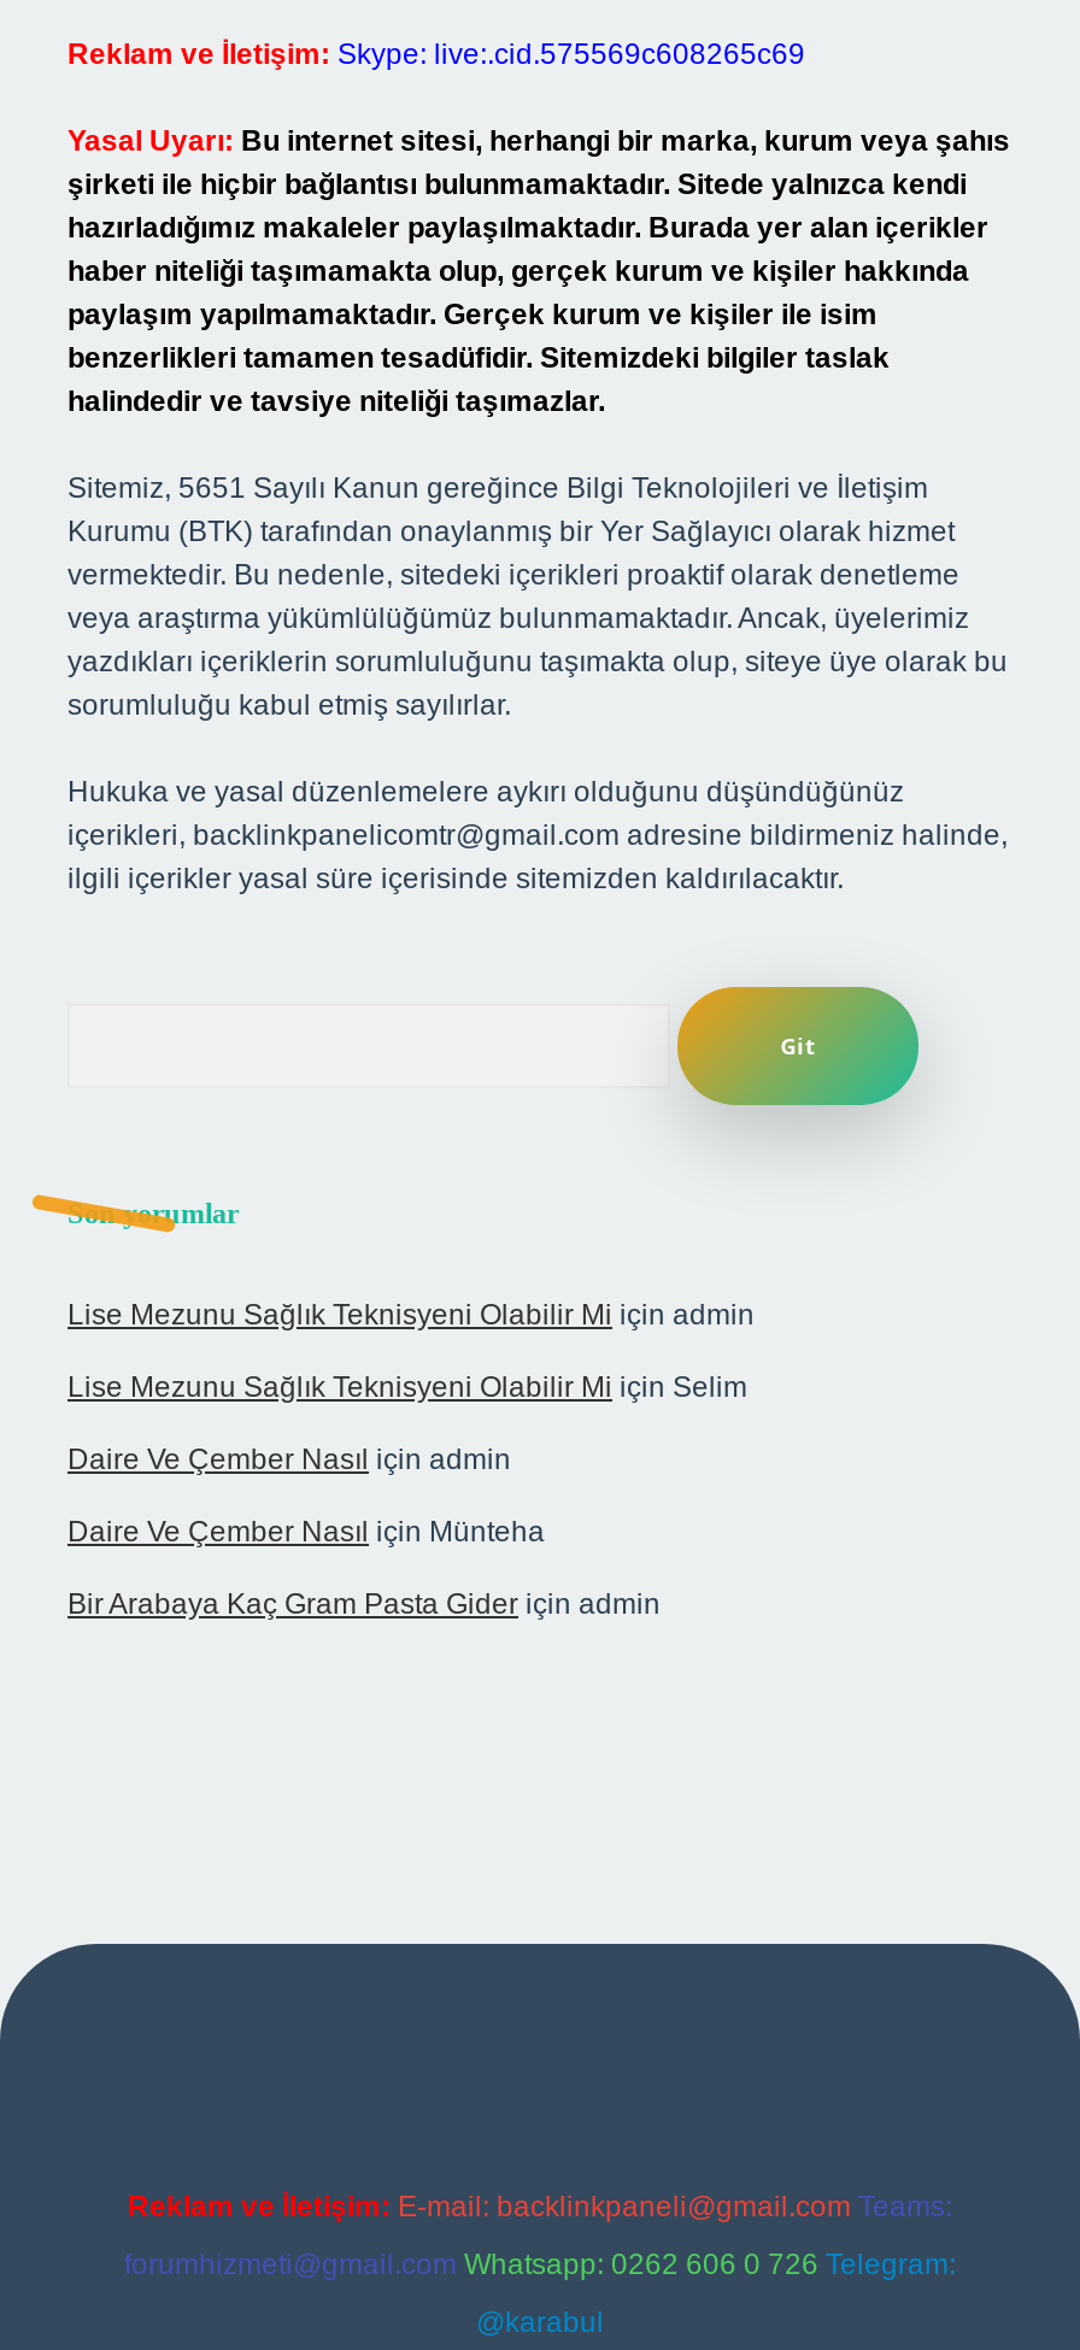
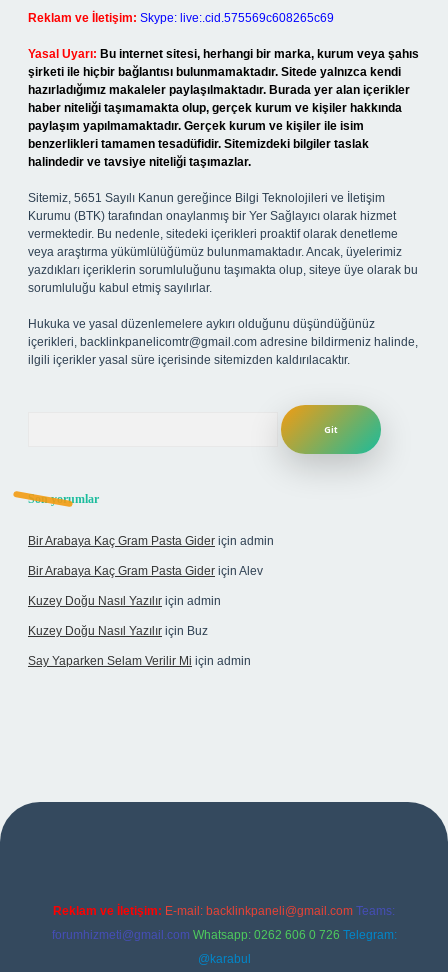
[67,1298,755,1549] Lise Mezunu Sağlık Teknisyeni Olabilir Mi için admin | Lise Mezunu Sağlık Teknisyeni Olabilir Mi için Selim | Daire Ve Çember Nasıl için admin | Daire Ve Çember Nasıl için Münteha -> none
moved [67,1587,661,1621] -> [28,534,274,548]: Bir Arabaya Kaç Gram Pasta Gider için admin
none -> [28,564,263,668] Bir Arabaya Kaç Gram Pasta Gider için Alev | Kuzey Doğu Nasıl Yazılır için admin | Kuzey Doğu Nasıl Yazılır için Buz | Say Yaparken Selam Verilir Mi için admin

